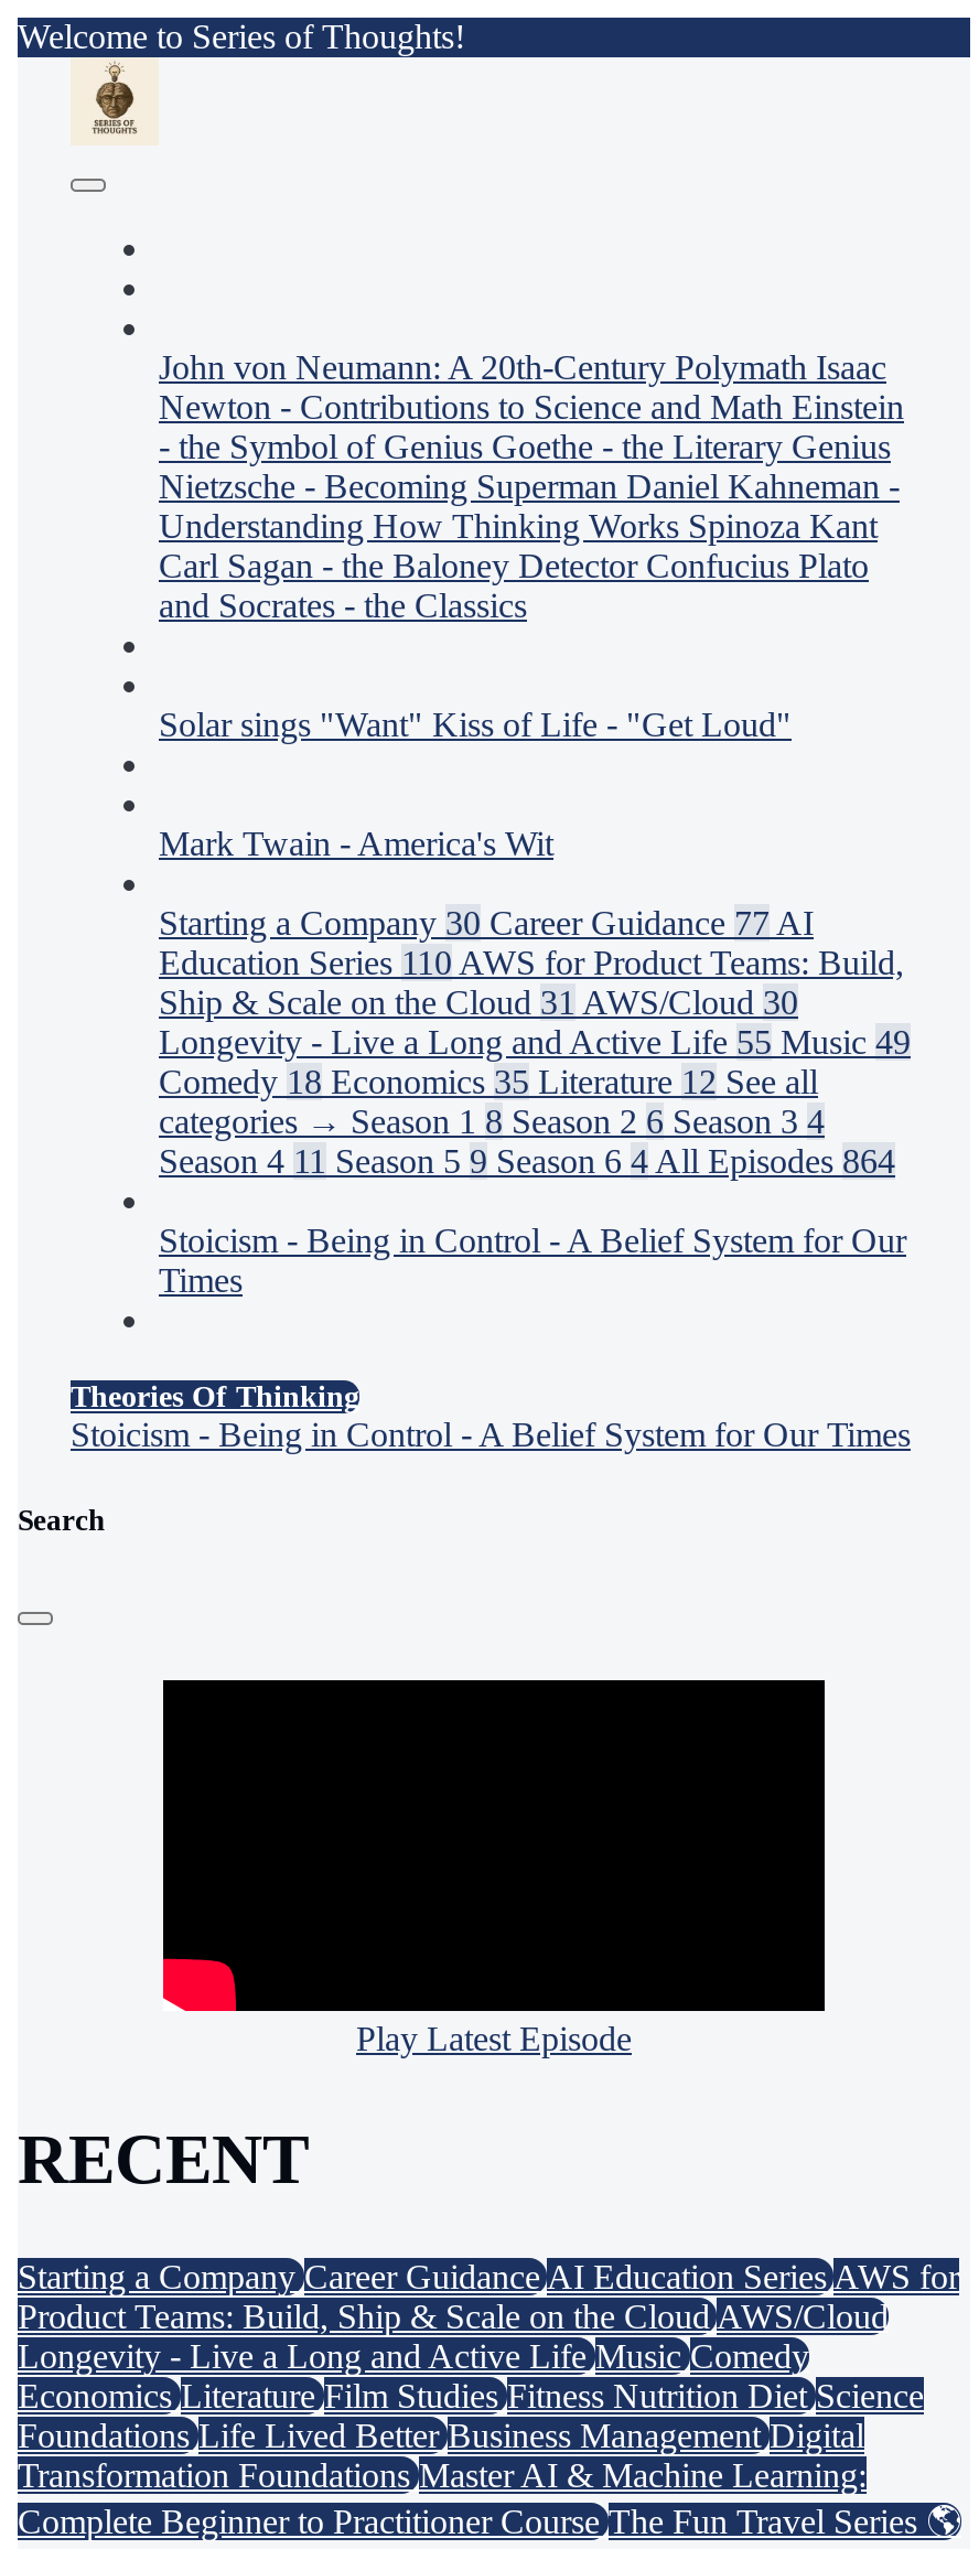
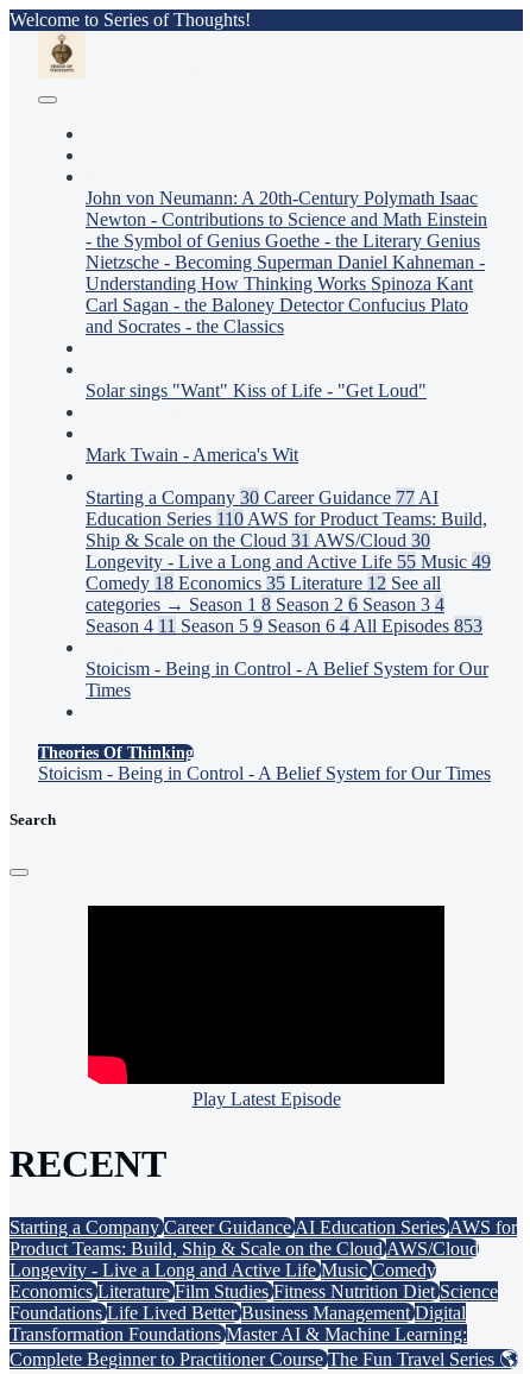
[159,1142,895,1180] Season 4 11 Season 5 9 Season 6 4 All Episodes 864 -> [86,616,482,636] Season 4 11 Season 5 9 Season 6 4 All Episodes 853

